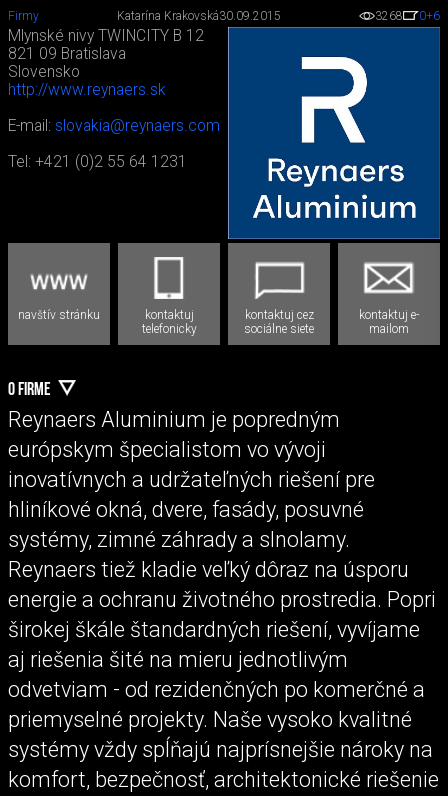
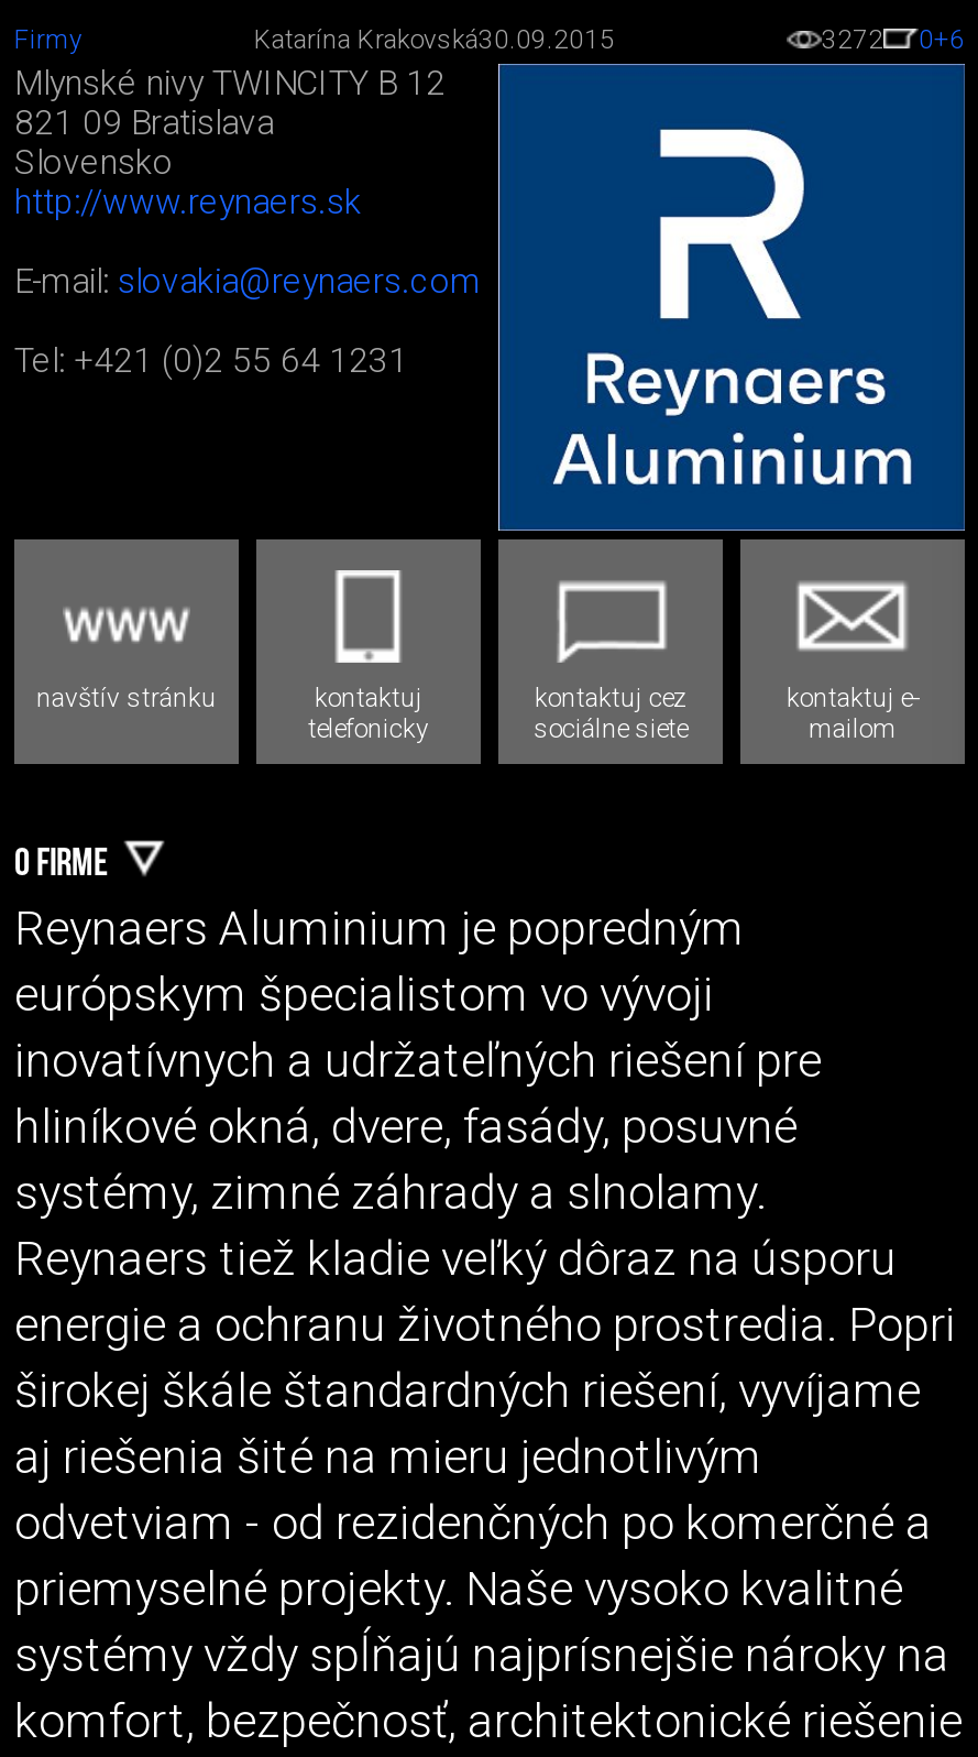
[375,9,440,23] 3268 0+6 -> [822,24,965,55] 3272 0+6

